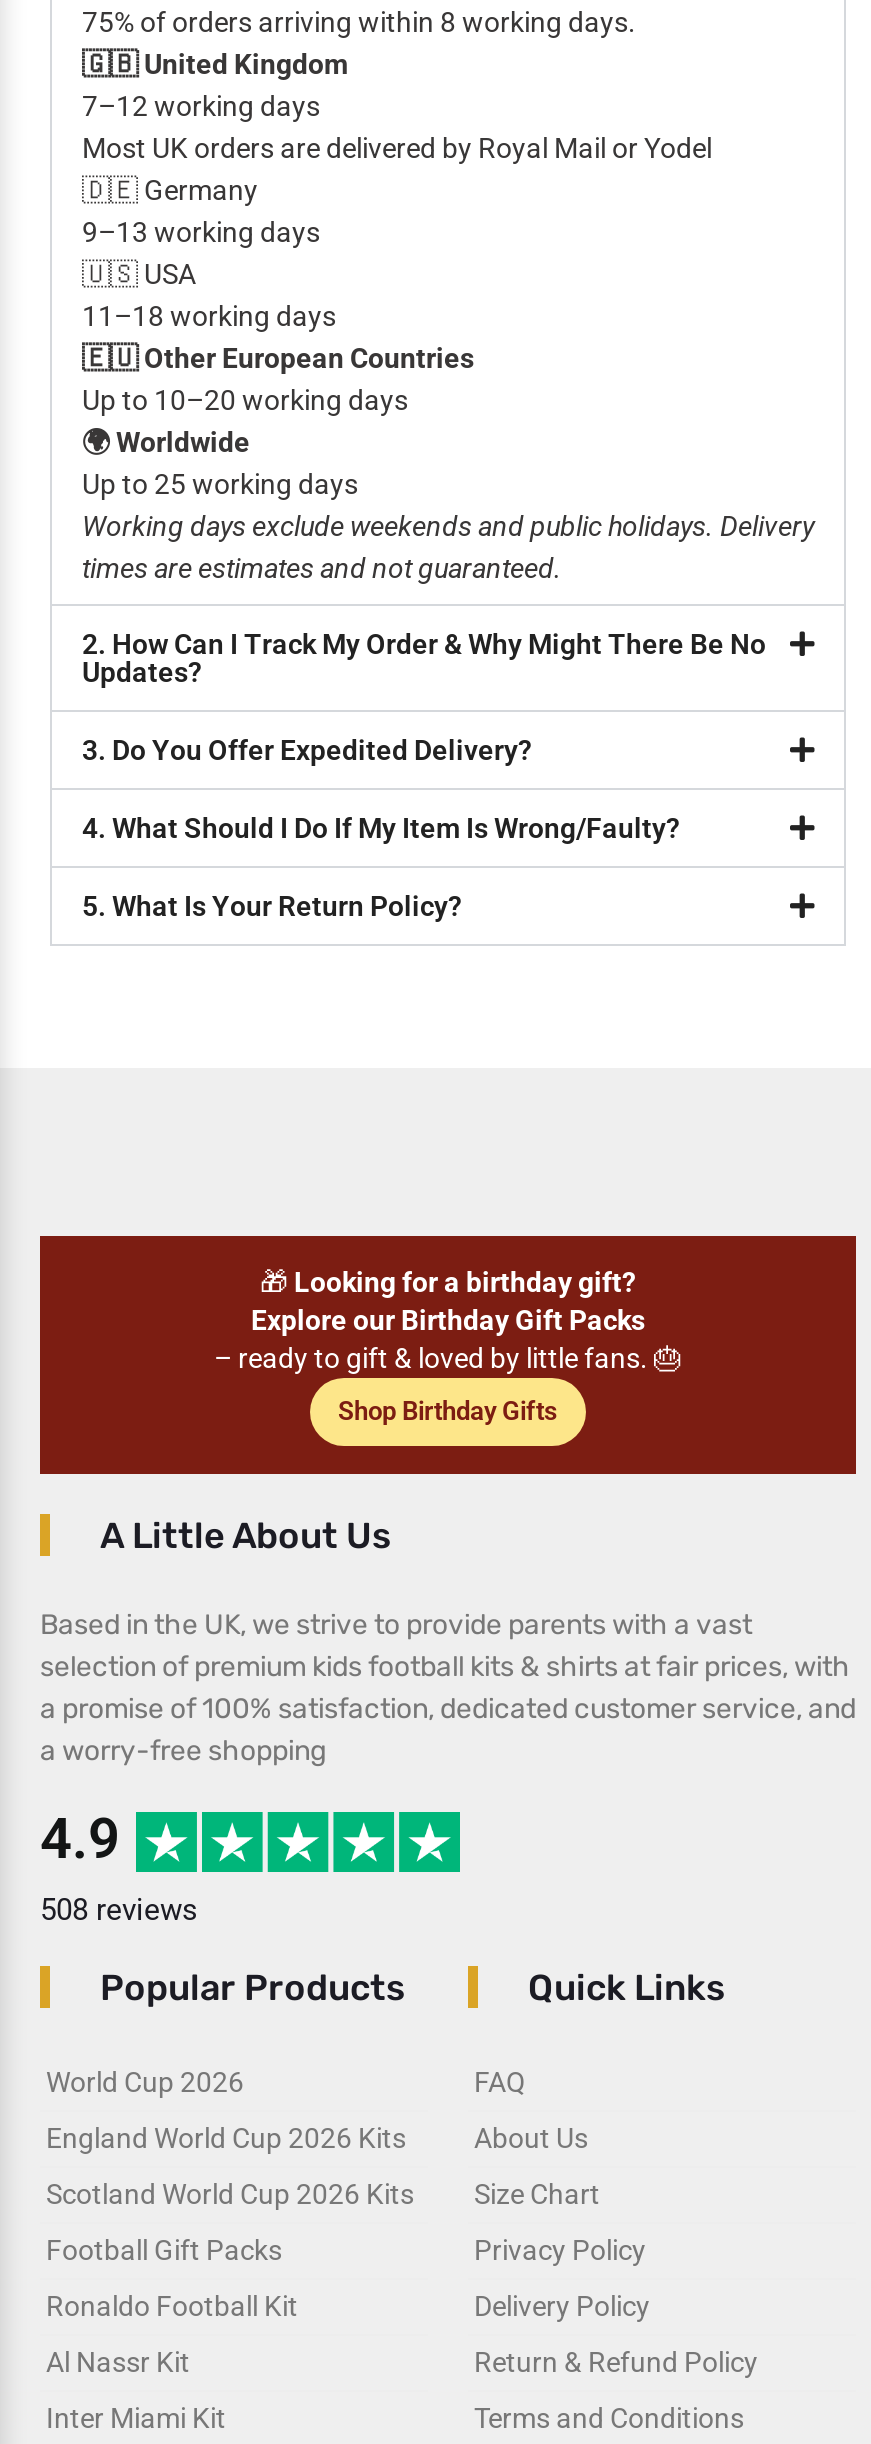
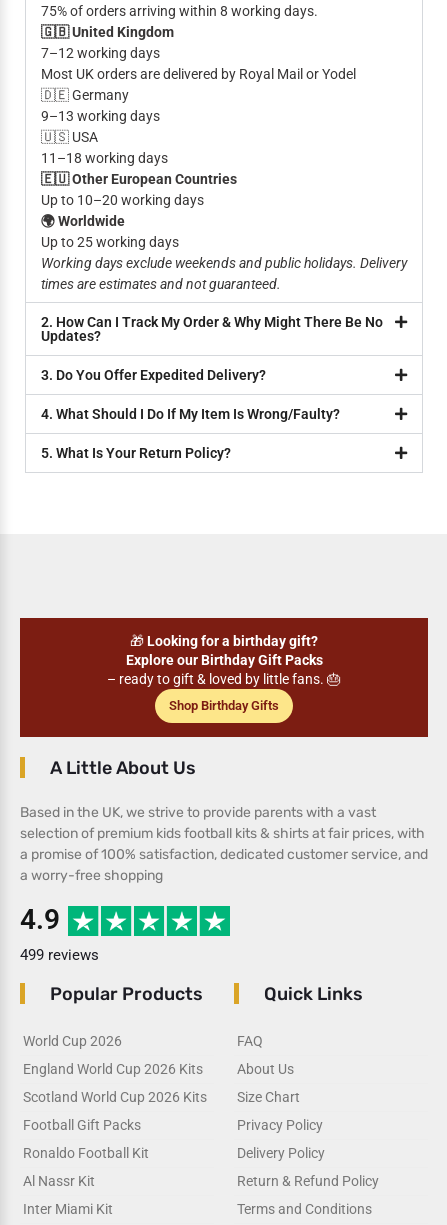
[40,1892,198,1928] 508 reviews -> [20,946,99,964] 499 reviews

